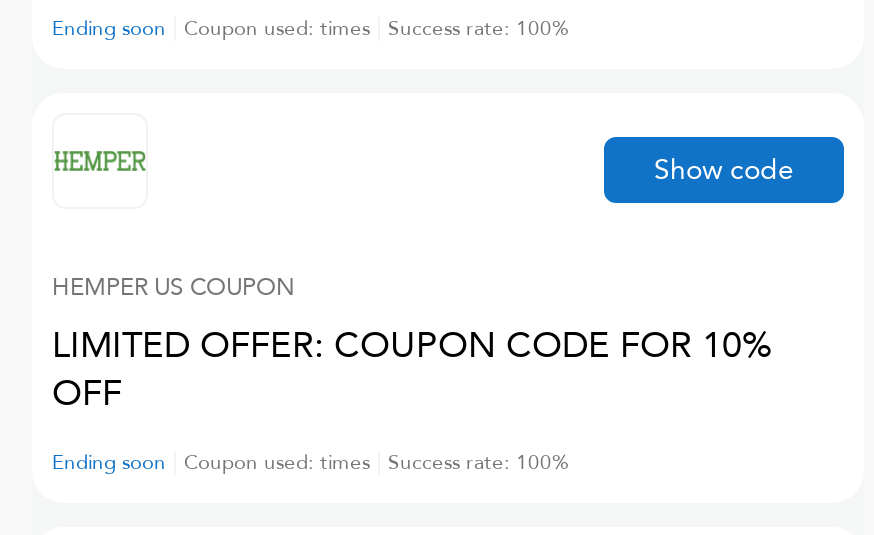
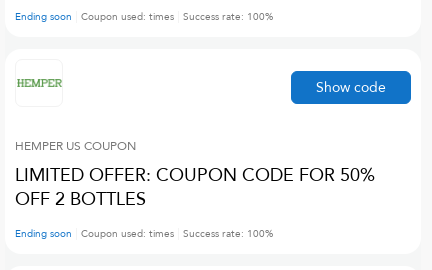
[52,321,772,419] LIMITED OFFER: COUPON CODE FOR 10% | OFF -> [15,163,375,212] LIMITED OFFER: COUPON CODE FOR 50% | OFF 2 BOTTLES

